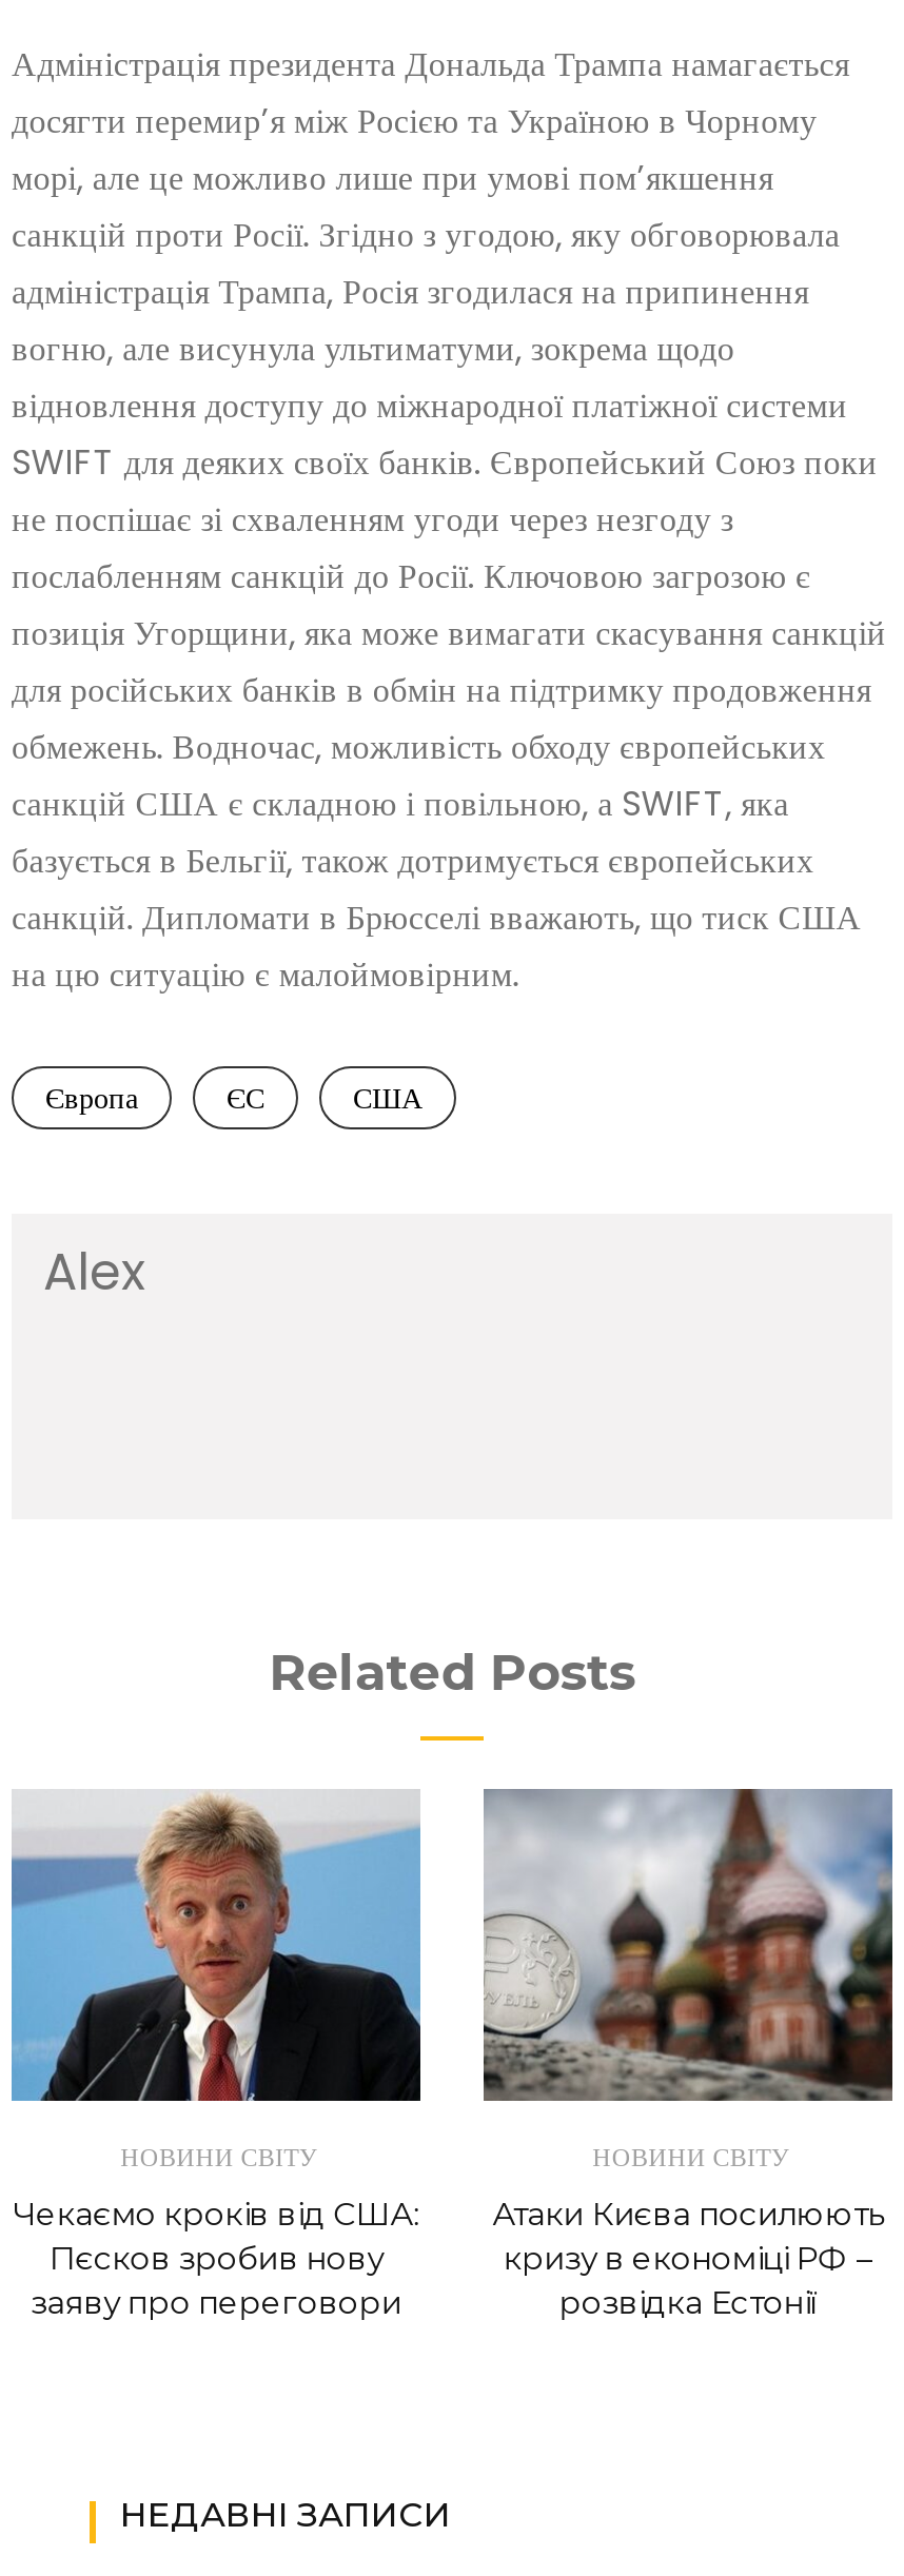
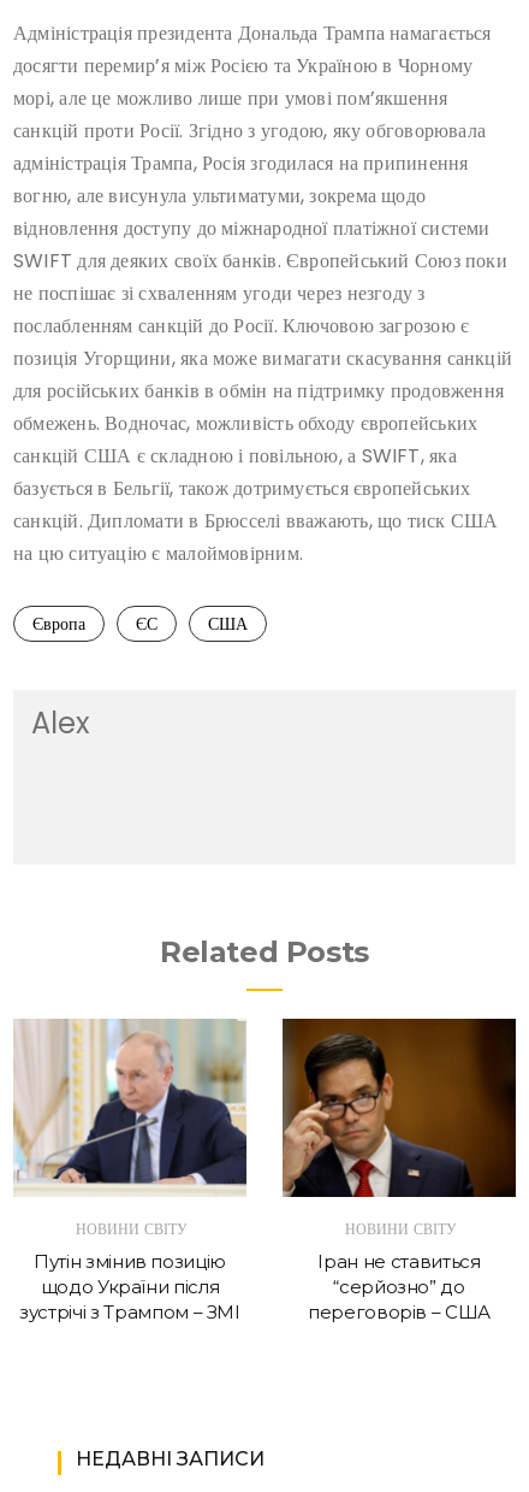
[9,1793,422,2103] [image] -> [12,1020,248,1197] [image]
[482,1787,895,2103] [image] -> [281,1018,517,1198] [image]
[14,2194,418,2322] Чекаємо кроків від США: | Пєсков зробив нову | заяву про переговори -> [19,1250,240,1323] Путін змінив позицію | щодо України після | зустрічі з Трампом – ЗМІ
[492,2194,884,2322] Атаки Києва посилюють | кризу в економіці РФ – | розвідка Естонії -> [308,1250,491,1323] Іран не ставиться | “серйозно” до | переговорів – США

